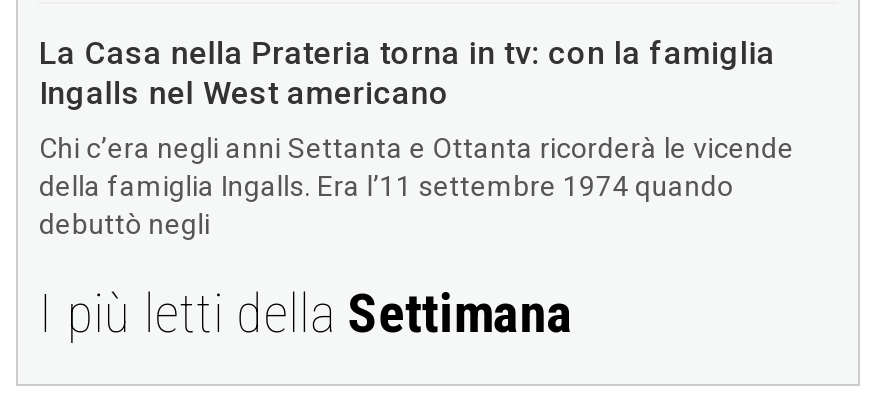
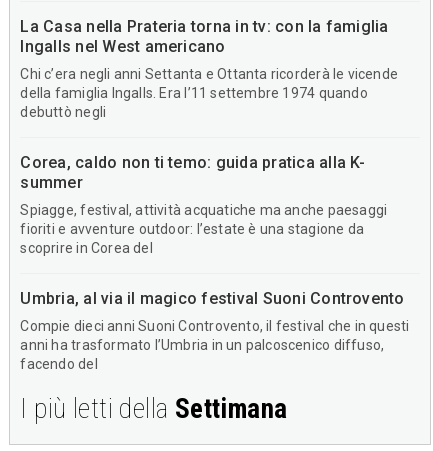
none -> [20,153,409,372] Corea, caldo non ti temo: guida pratica alla K- | summer | Spiagge, festival, attività acquatiche ma anche paesaggi | fioriti e avventure outdoor: l’estate è una stagione da | scoprire in Corea del | Umbria, al via il magico festival Suoni Controvento | Compie dieci anni Suoni Controvento, il festival che in questi | anni ha trasformato l’Umbria in un palcoscenico diffuso, | facendo del

